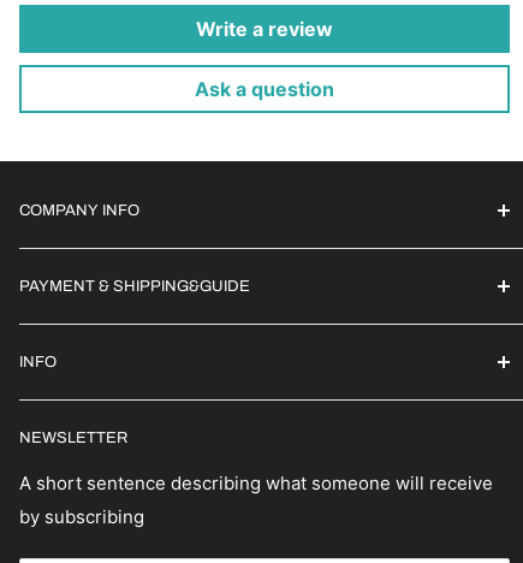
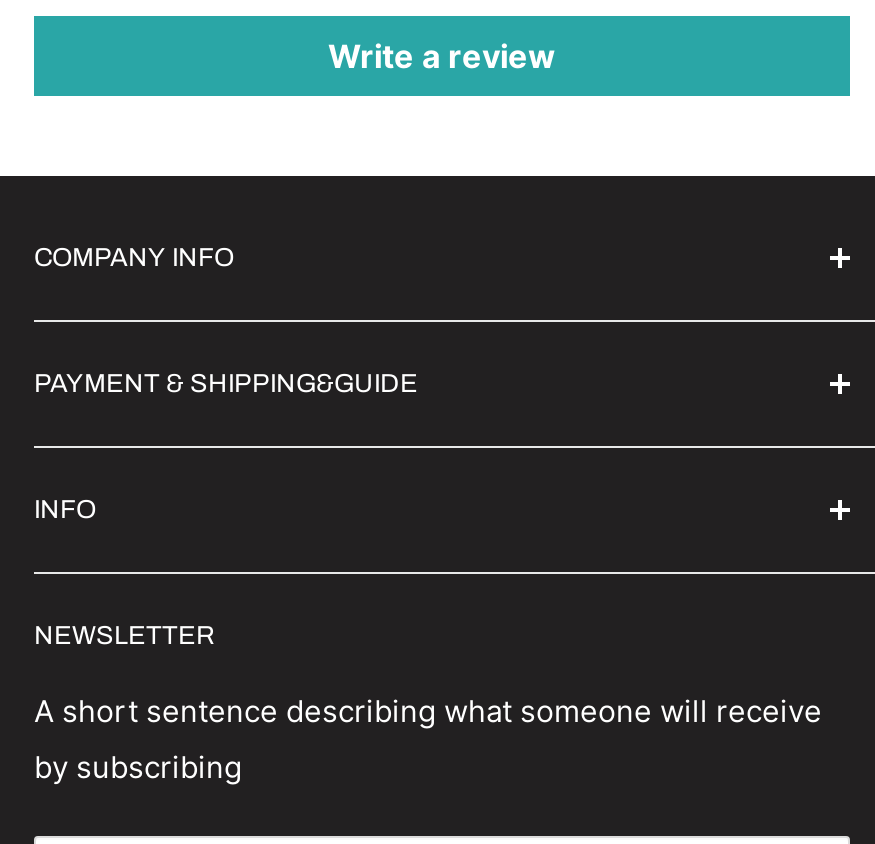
[195,76,334,100] Ask a question -> none

